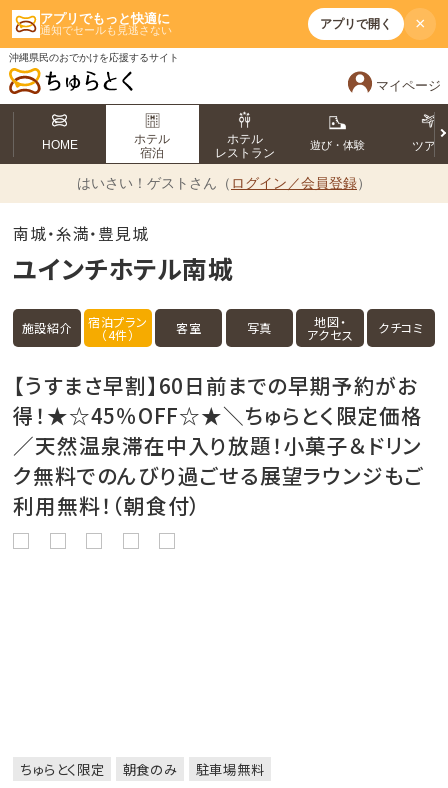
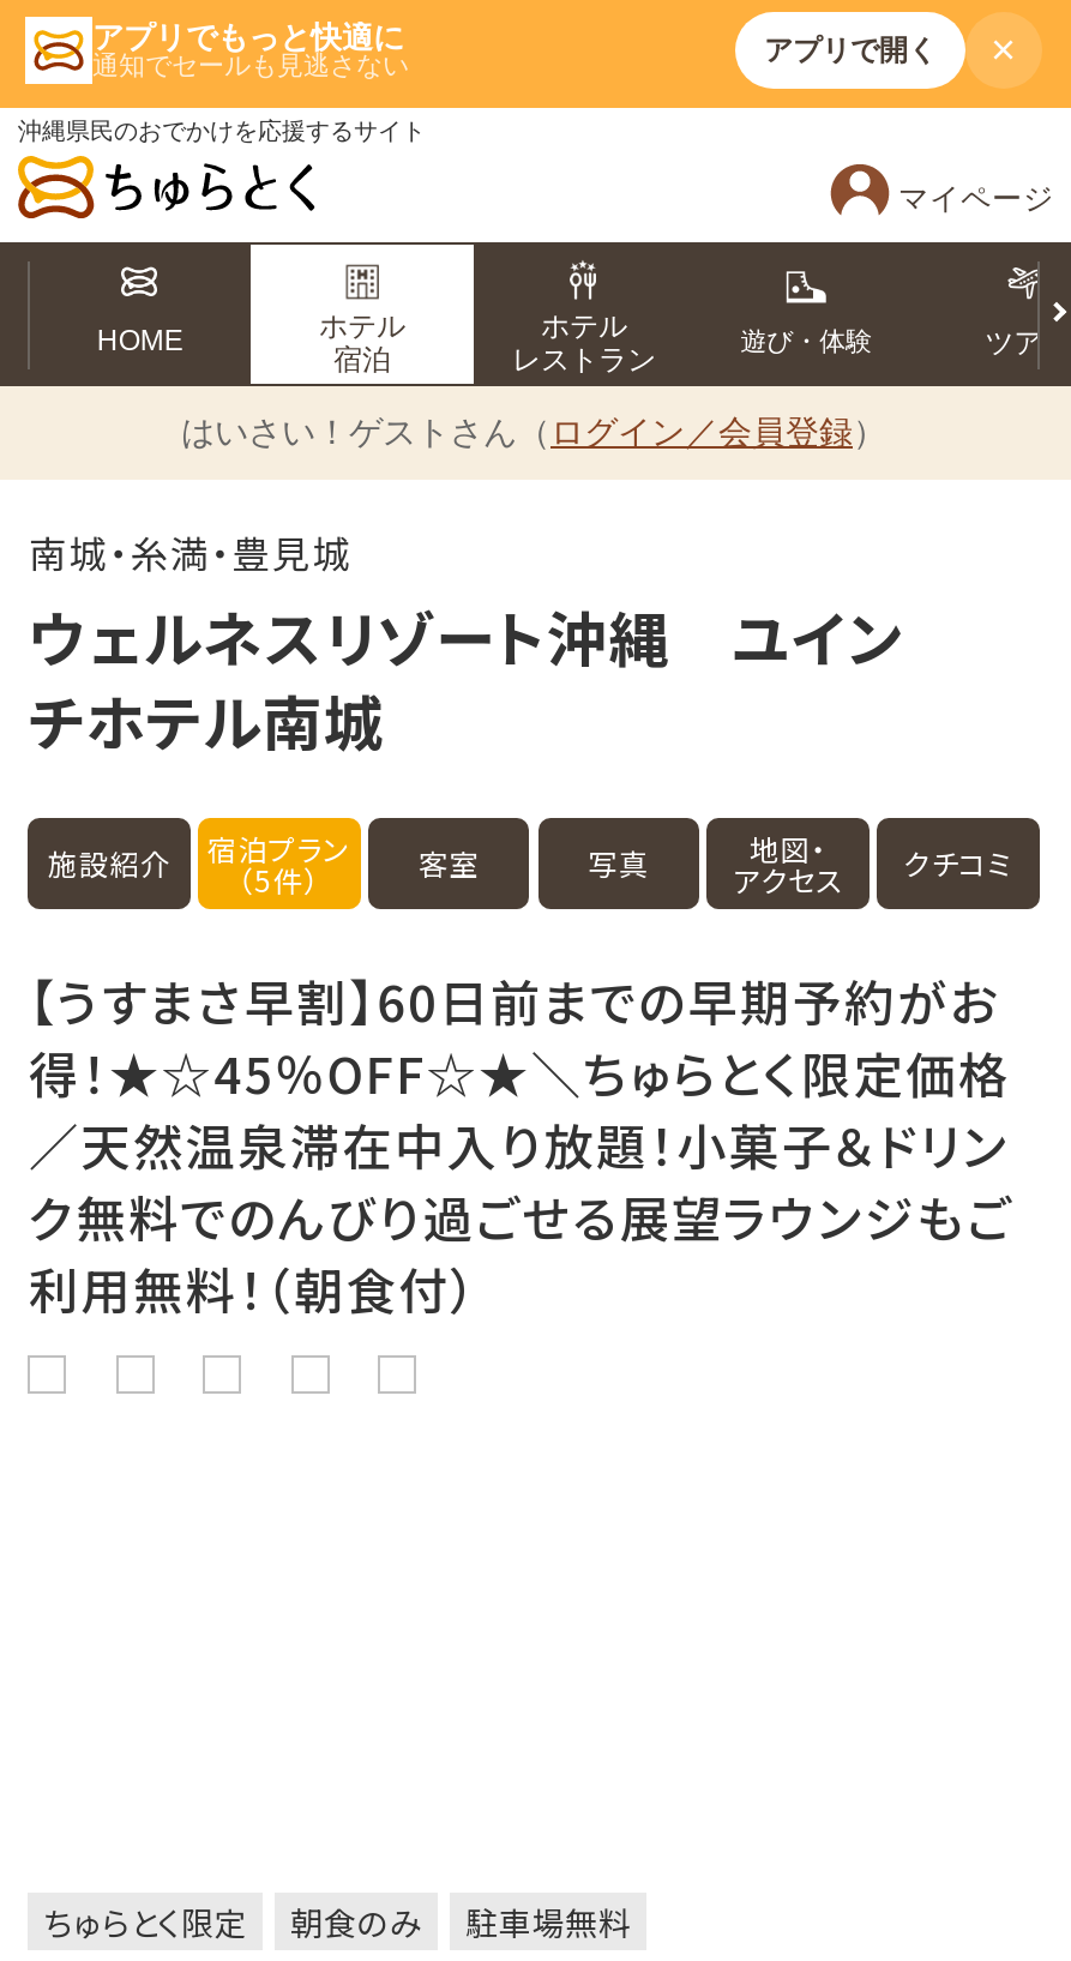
[13,250,233,286] ユインチホテル南城 -> [29,593,904,763] ウェルネスリゾート沖縄 ユイン | チホテル南城
[21,313,201,343] 施設紹介 宿泊プラン （4件） 客室 -> [48,828,479,900] 施設紹介 宿泊プラン （5件） 客室

